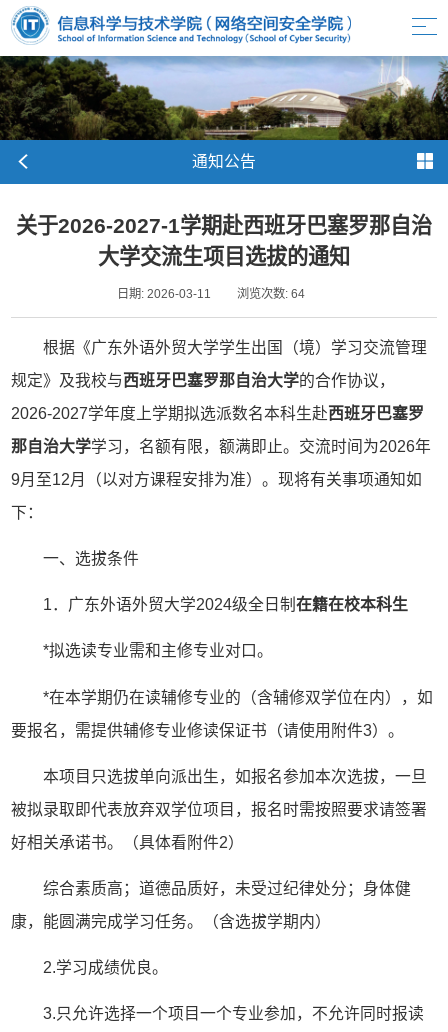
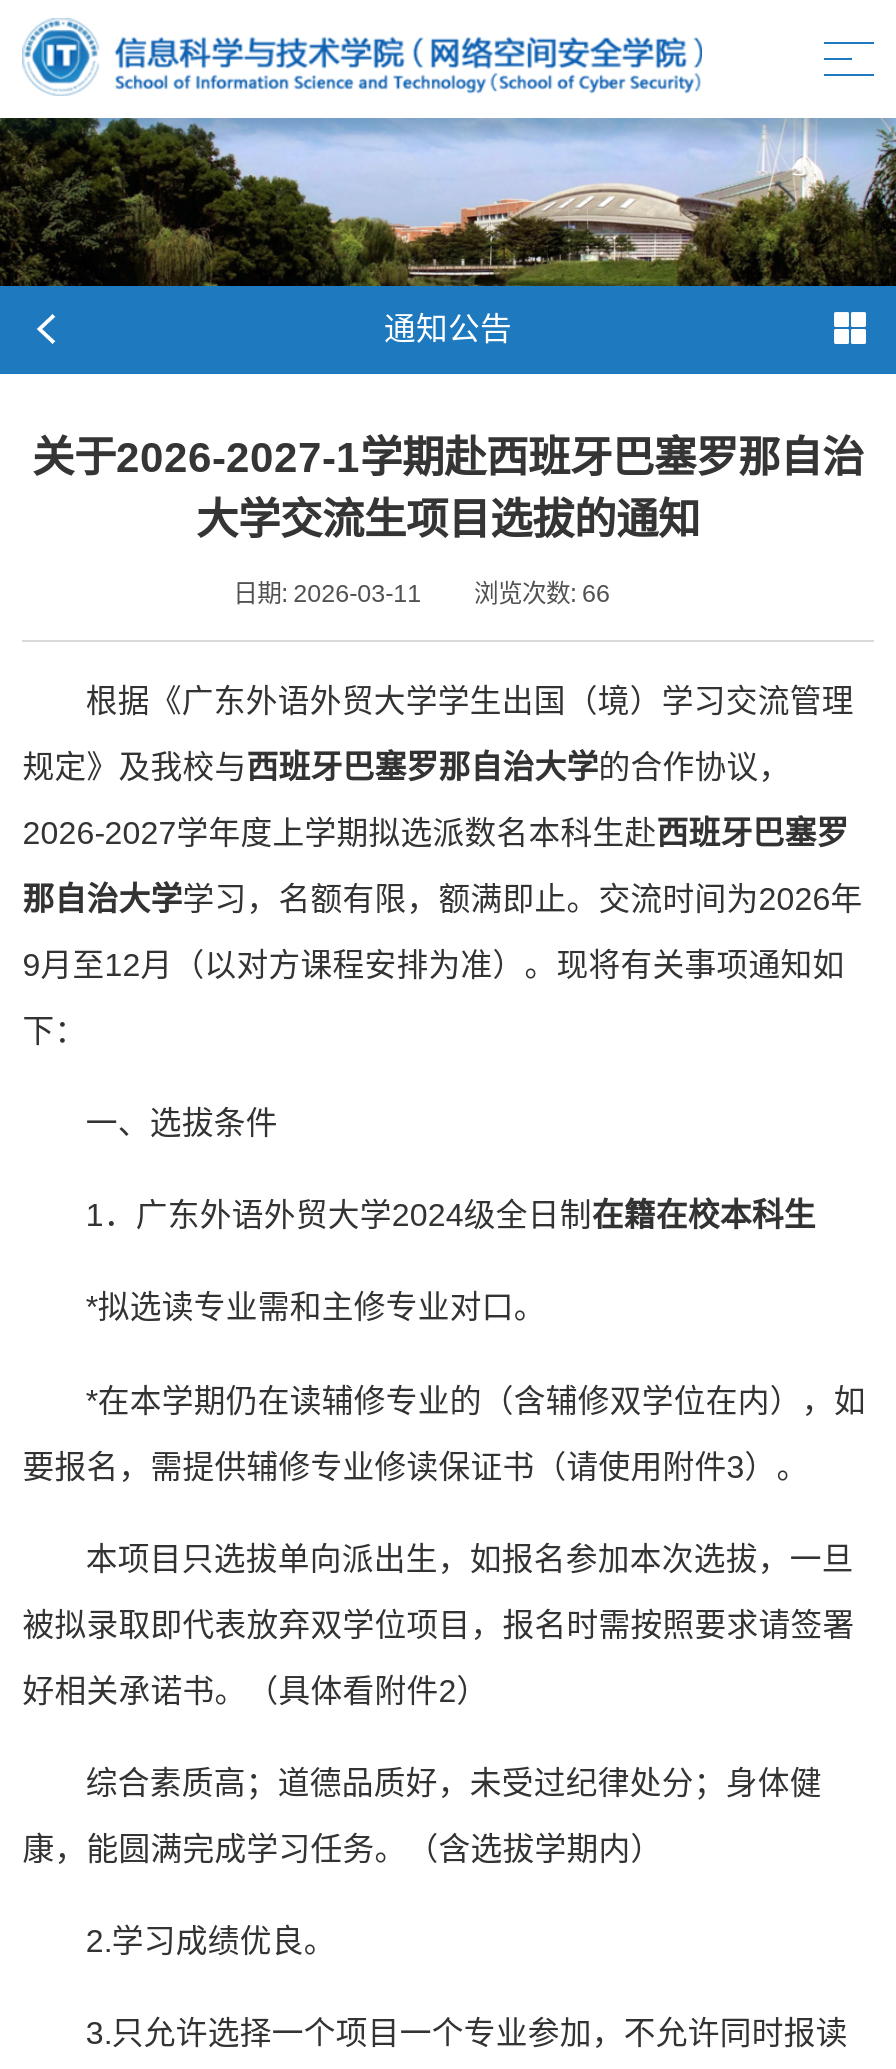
[117,287,305,301] 日期: 2026-03-11 浏览次数: 64 -> [233,581,610,609] 日期: 2026-03-11 浏览次数: 66

